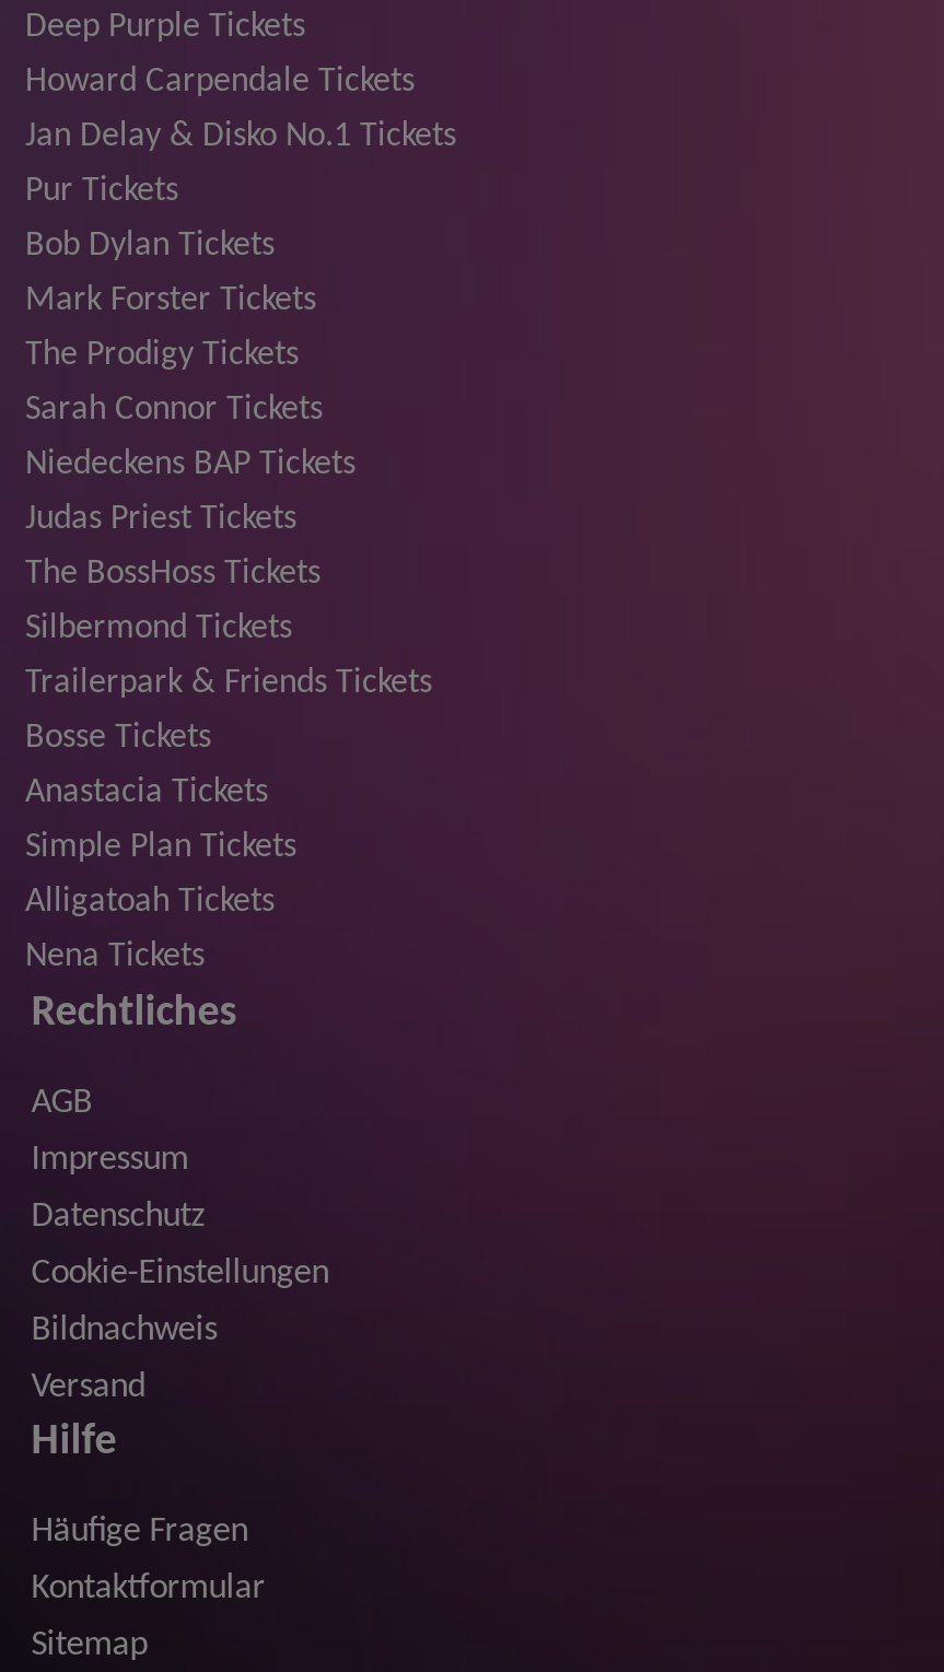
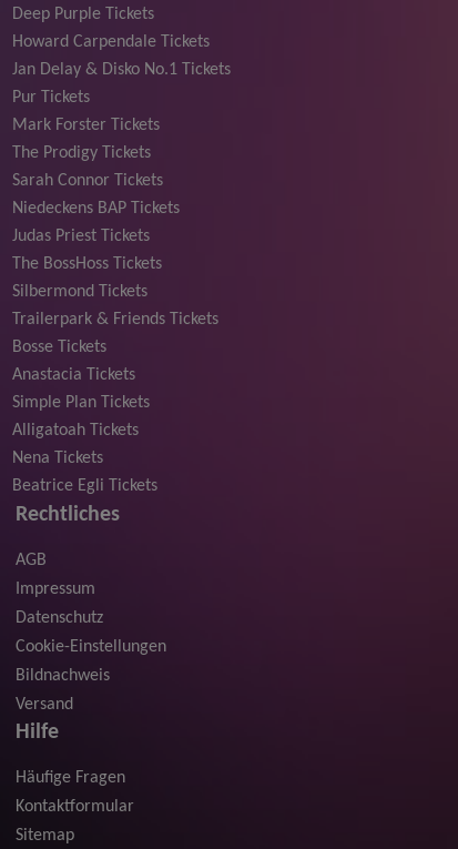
[25,229,275,264] Bob Dylan Tickets -> none
moved [25,284,432,975] -> [12,117,218,467]: Mark Forster Tickets | The Prodigy Tickets | Sarah Connor Tickets | ... | Alligatoah Tickets | Nena Tickets
none -> [12,477,157,495] Beatrice Egli Tickets

